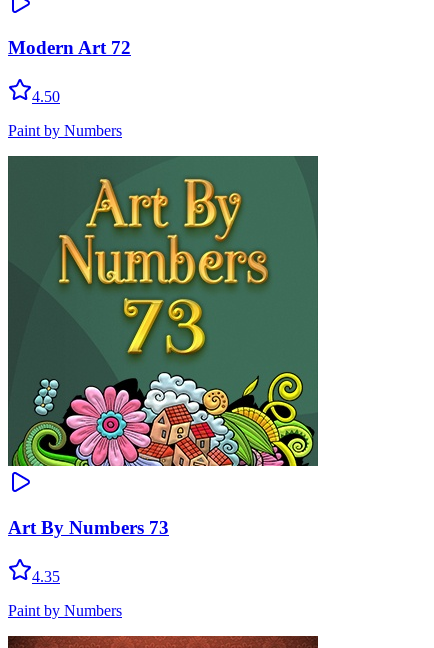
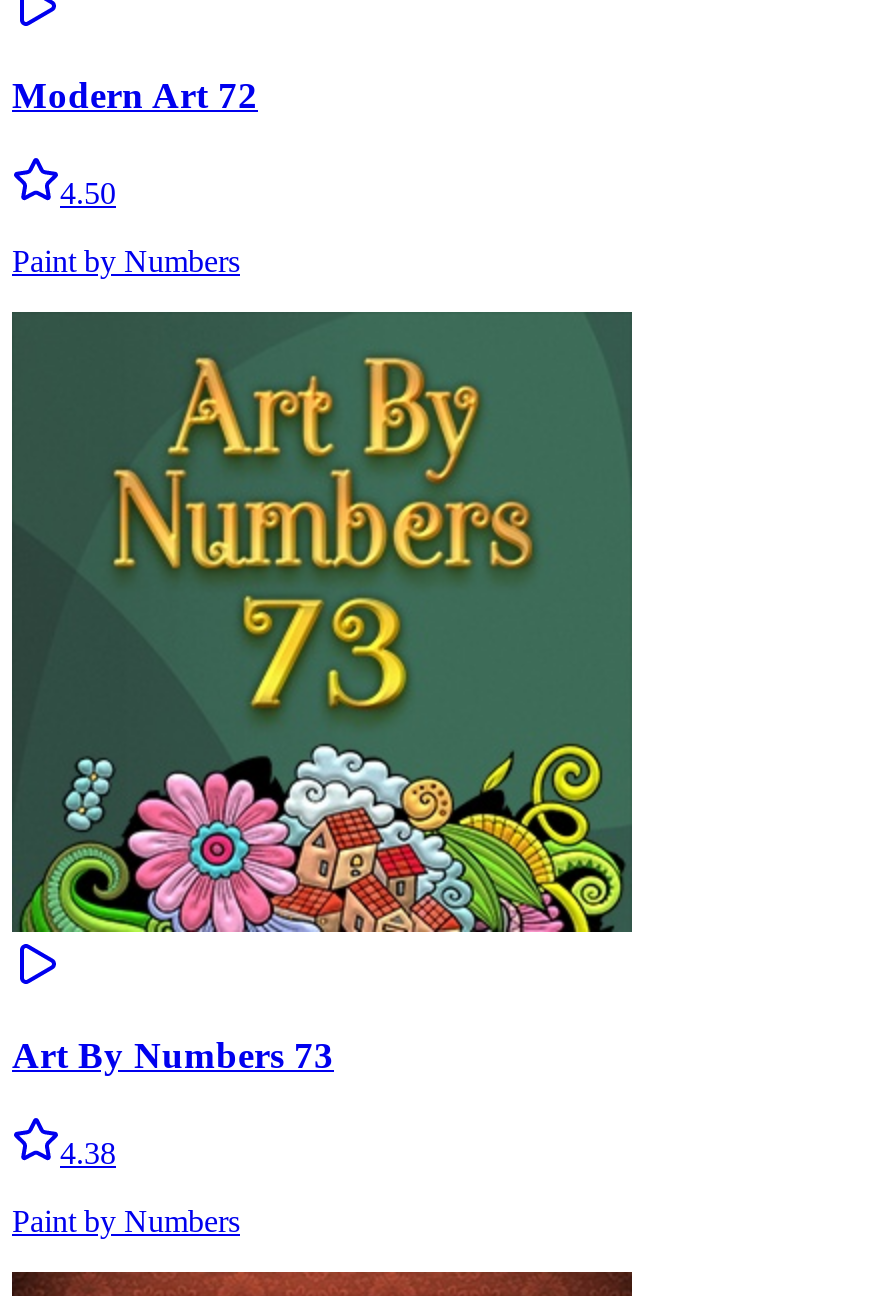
[32,568,60,585] 4.35 -> [60,1135,116,1169] 4.38

